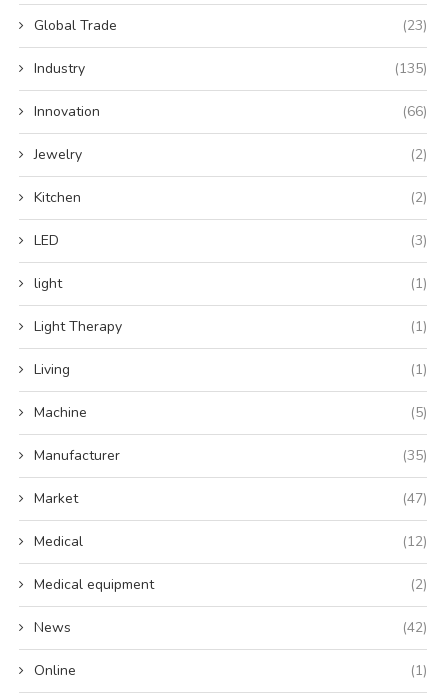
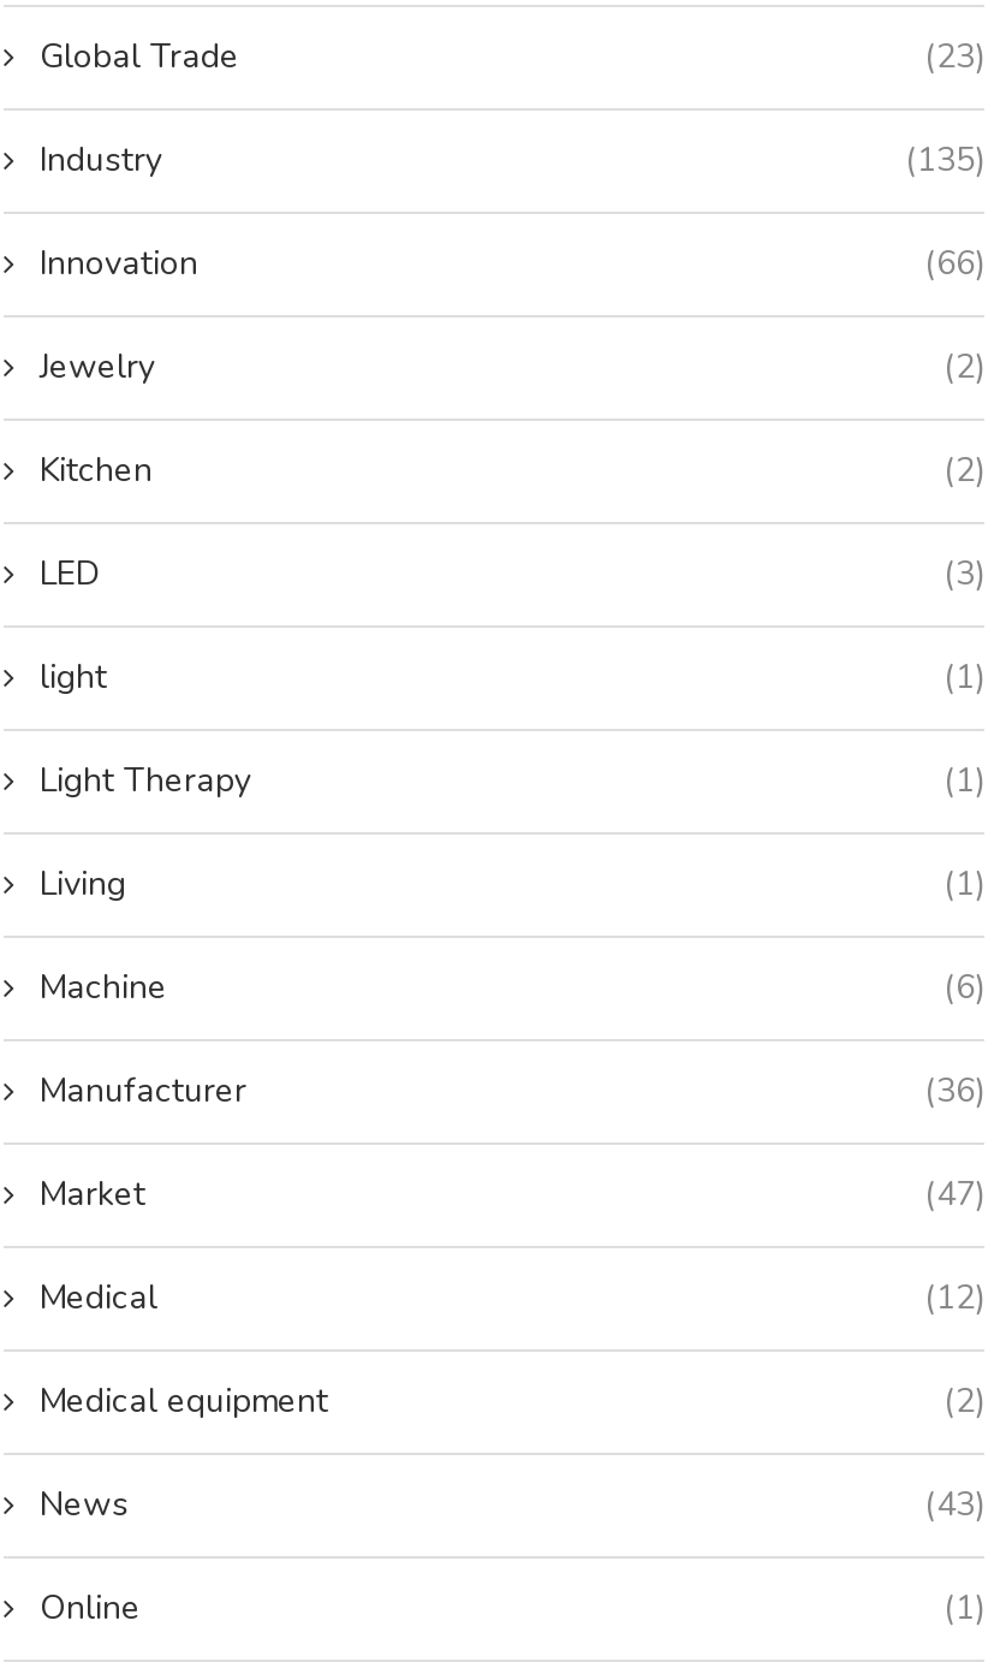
[410,403,427,422] (5) -> [944,964,984,1010] (6)
[402,446,427,465] (35) -> [924,1068,984,1114] (36)
[402,618,427,637] (42) -> [924,1482,984,1527] (43)

